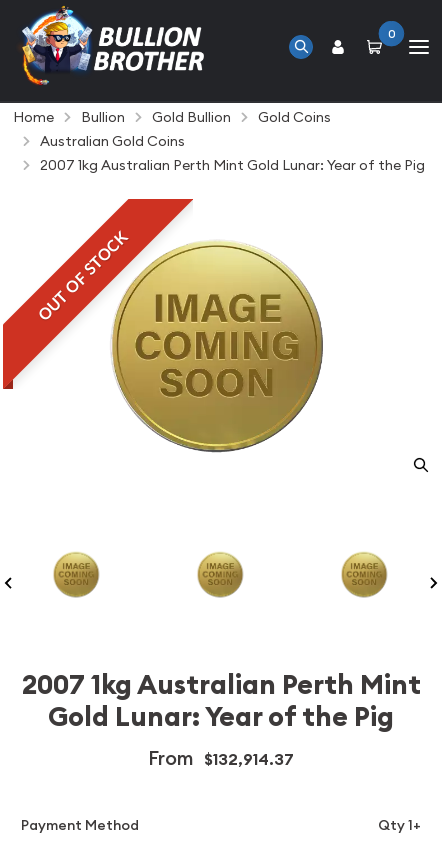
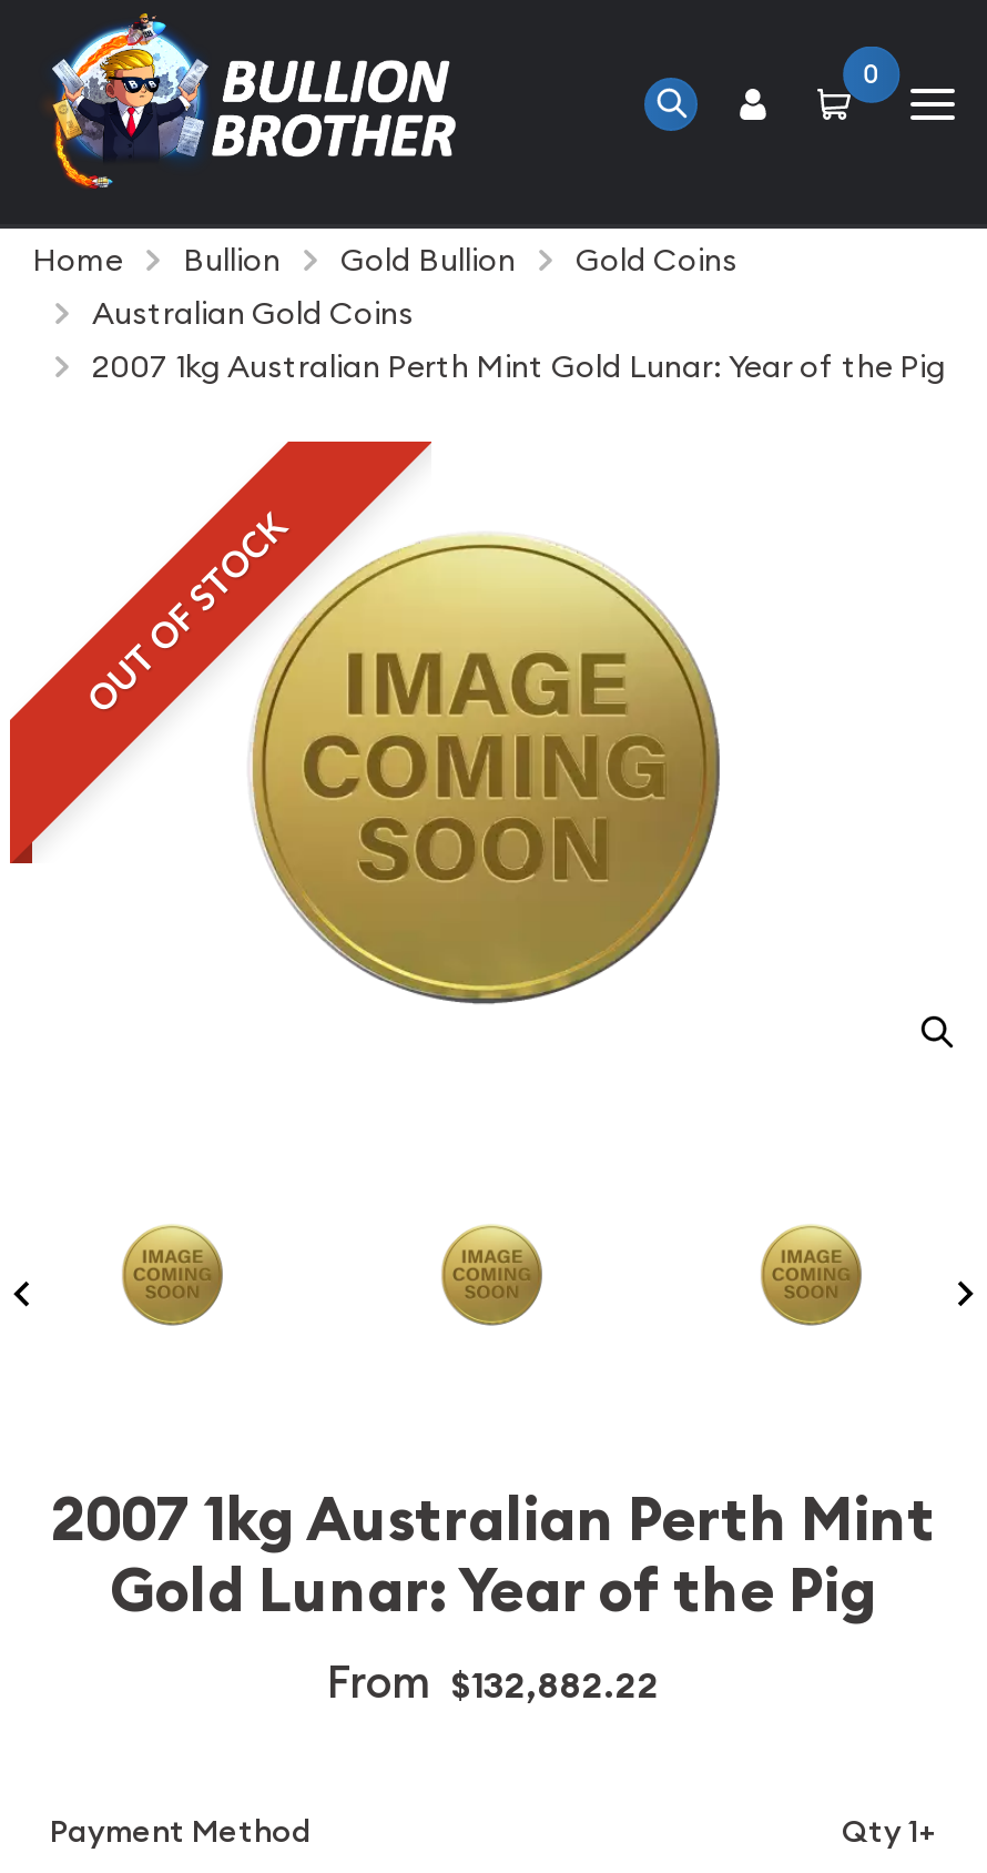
[148,745,294,771] From $132,914.37 -> [327,1653,660,1711] From $132,882.22

